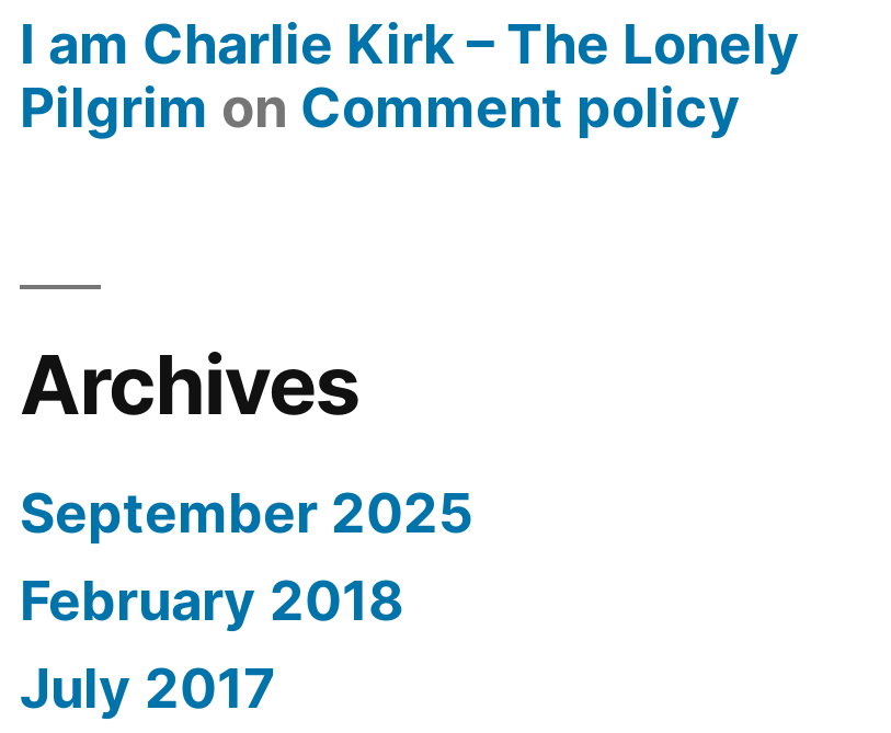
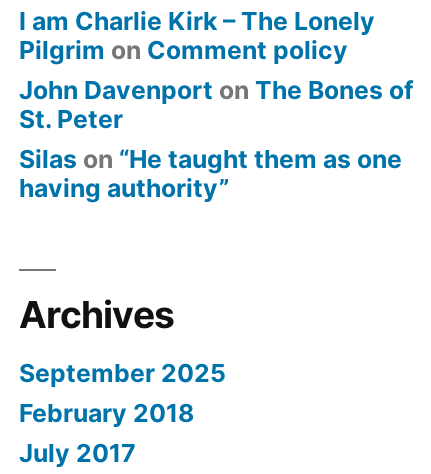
none -> [19,75,414,203] John Davenport on The Bones of | St. Peter | Silas on “He taught them as one | having authority”

